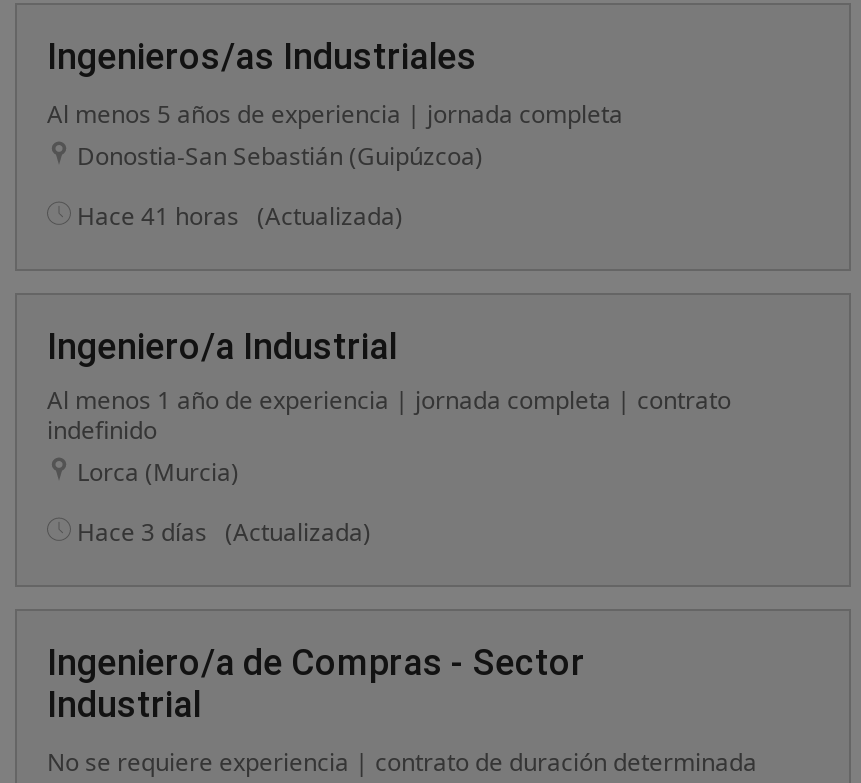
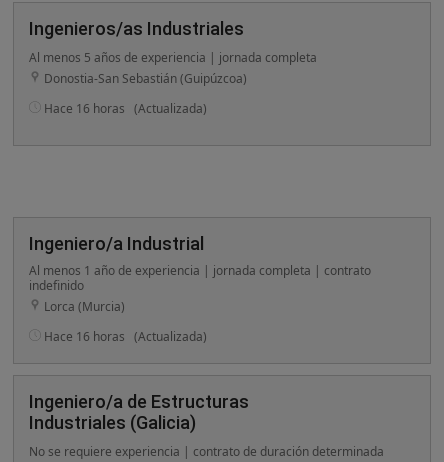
[77,199,403,233] Hace 41 horas (Actualizada) -> [44,100,207,117] Hace 16 horas (Actualizada)
[77,515,371,549] Hace 3 días (Actualizada) -> [44,328,207,345] Hace 16 horas (Actualizada)
[47,641,585,725] Ingeniero/a de Compras - Sector | Industrial -> [29,391,249,433] Ingeniero/a de Estructuras | Industriales (Galicia)

